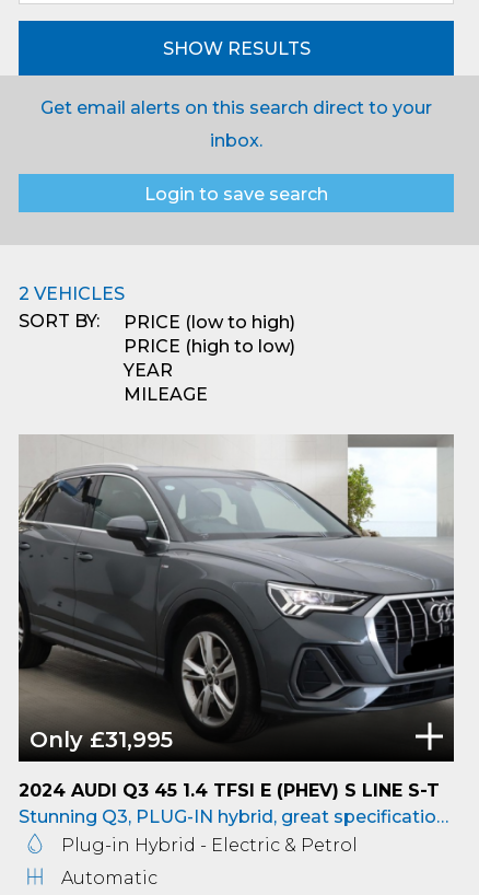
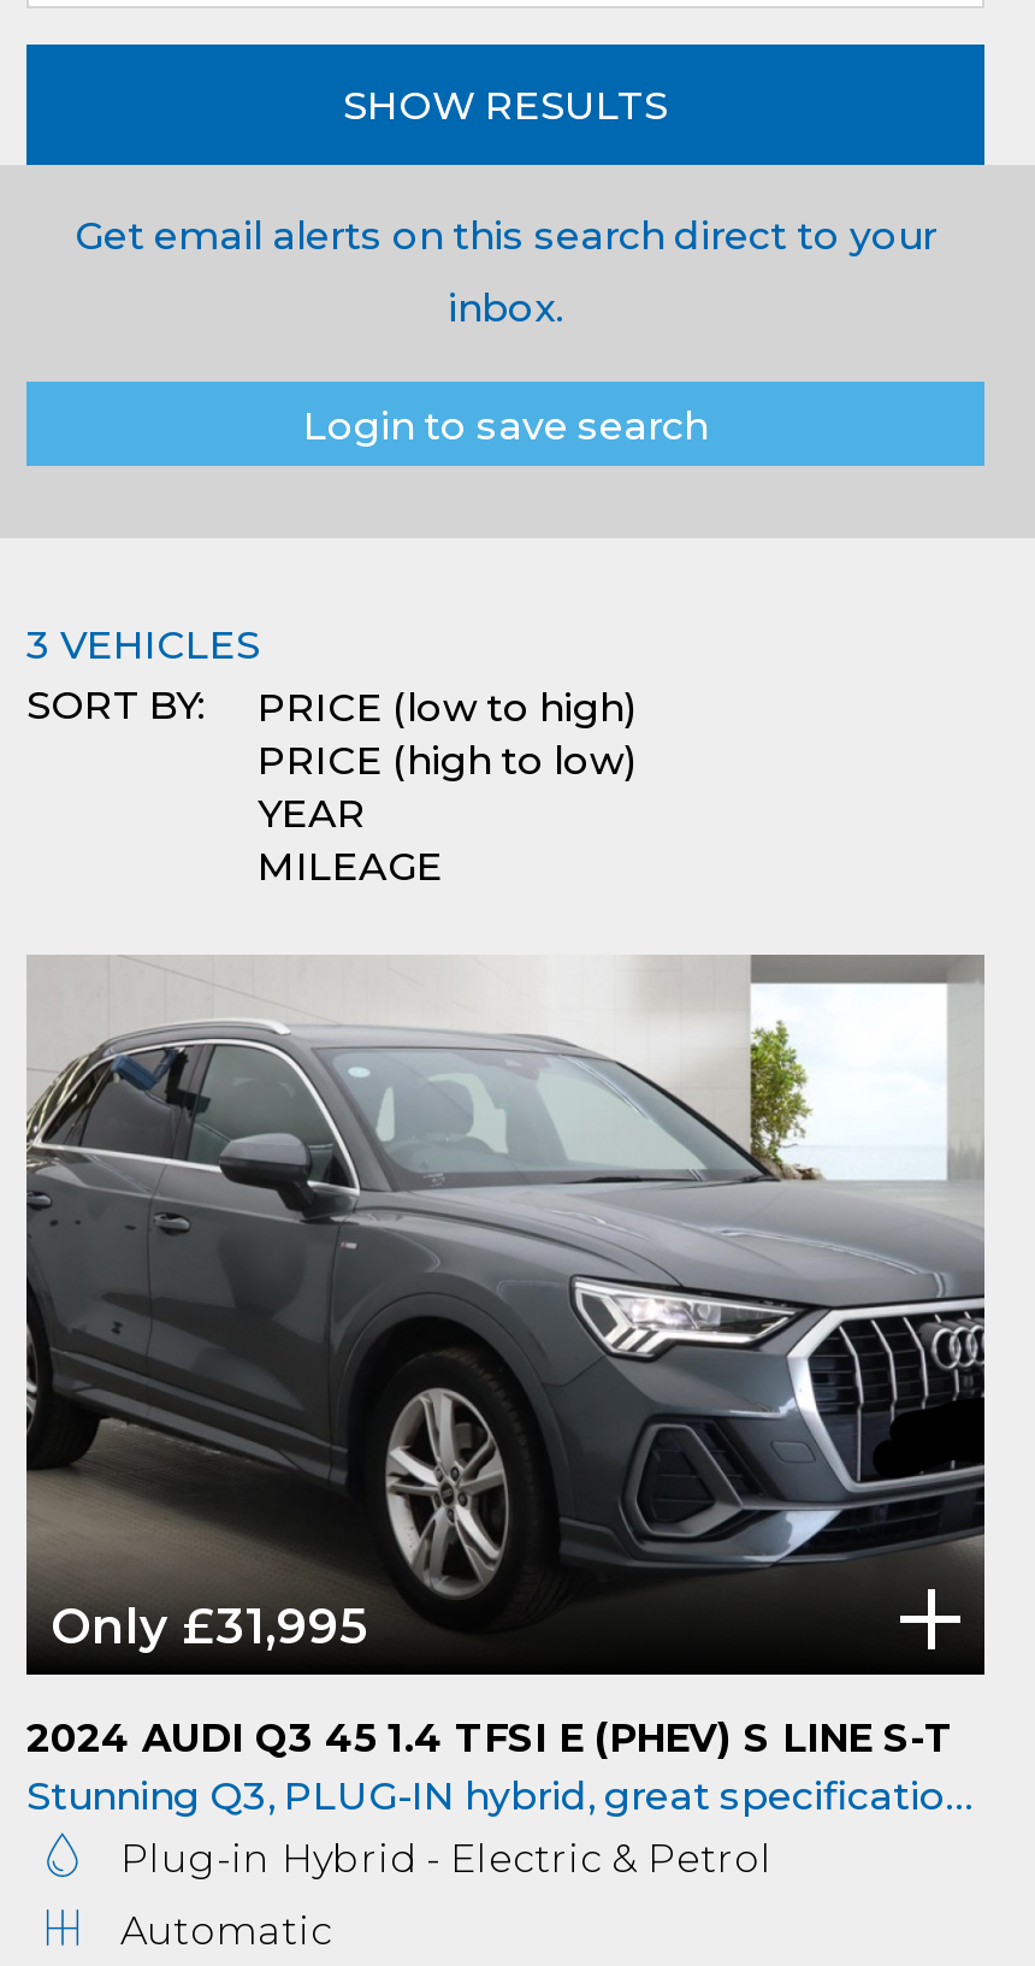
[19,283,125,304] 2 VEHICLES -> [26,622,260,668] 3 VEHICLES

